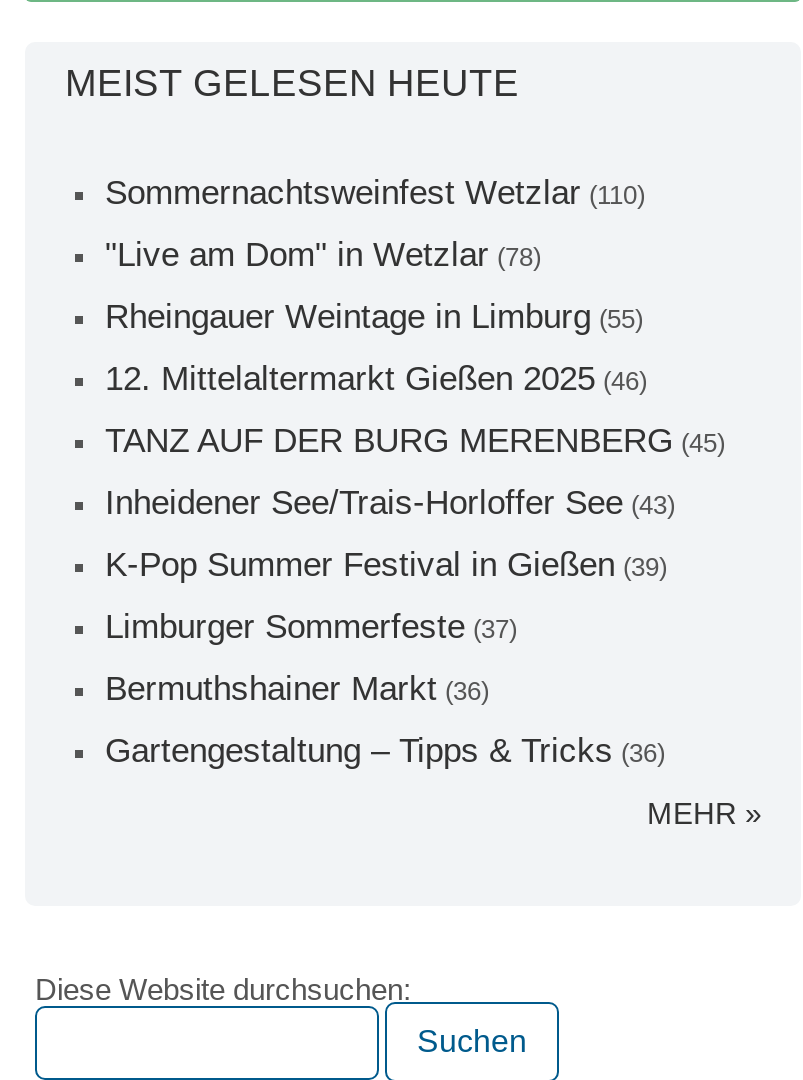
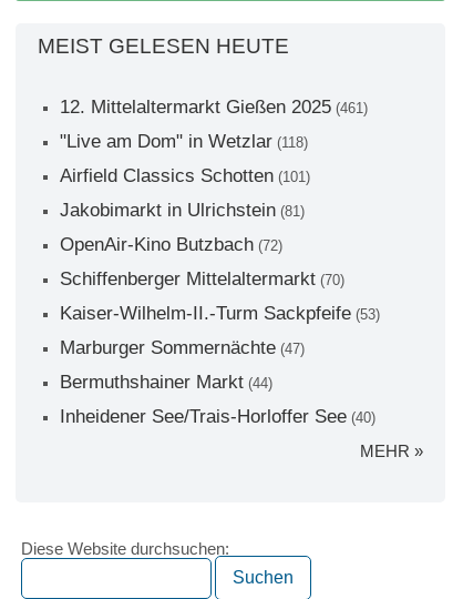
[105,173,645,211] Sommernachtsweinfest Wetzlar (110) -> [60,96,368,117] 12. Mittelaltermarkt Gießen 2025 (461)
[105,235,541,273] "Live am Dom" in Wetzlar (78) -> [60,131,308,152] "Live am Dom" in Wetzlar (118)
[105,297,643,335] Rheingauer Weintage in Limburg (55) -> [60,165,310,186] Airfield Classics Schotten (101)
[105,359,647,397] 12. Mittelaltermarkt Gießen 2025 (46) -> [60,199,305,220] Jakobimarkt in Ulrichstein (81)
[105,421,725,459] TANZ AUF DER BURG MERENBERG (45) -> [60,234,282,255] OpenAir-Kino Butzbach (72)
[105,483,675,521] Inheidener See/Trais-Horloffer See (43) -> [60,268,344,289] Schiffenberger Mittelaltermarkt (70)
[105,545,667,583] K-Pop Summer Festival in Gießen (39) -> [60,302,380,324] Kaiser-Wilhelm-II.-Turm Sackpfeife (53)
[105,607,517,645] Limburger Sommerfeste (37) -> [60,337,305,358] Marburger Sommernächte (47)
[105,669,489,707] Bermuthshainer Markt (36) -> [60,371,272,392] Bermuthshainer Markt (44)
[105,731,665,769] Gartengestaltung – Tipps & Tricks (36) -> [60,406,375,427] Inheidener See/Trais-Horloffer See (40)

